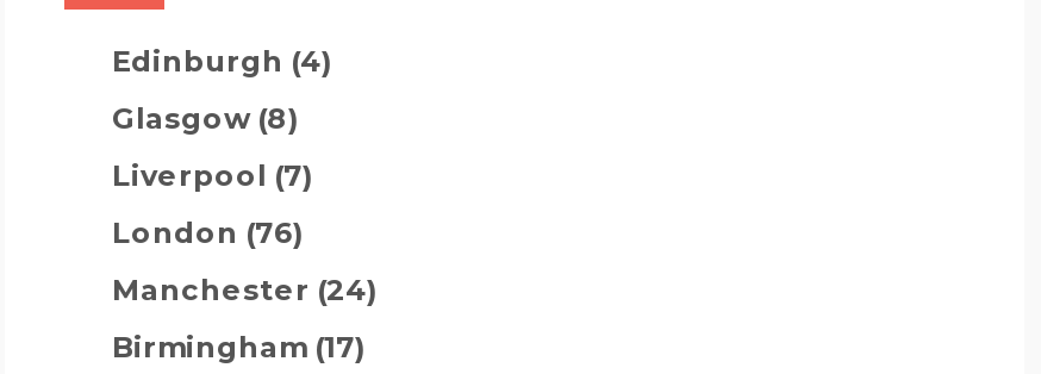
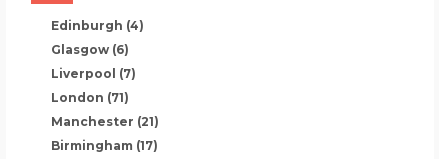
[112,99,300,135] Glasgow (8) -> [51,42,129,57] Glasgow (6)
[112,214,305,249] London (76) -> [51,90,129,105] London (71)
[112,271,379,307] Manchester (24) -> [51,114,159,129] Manchester (21)

